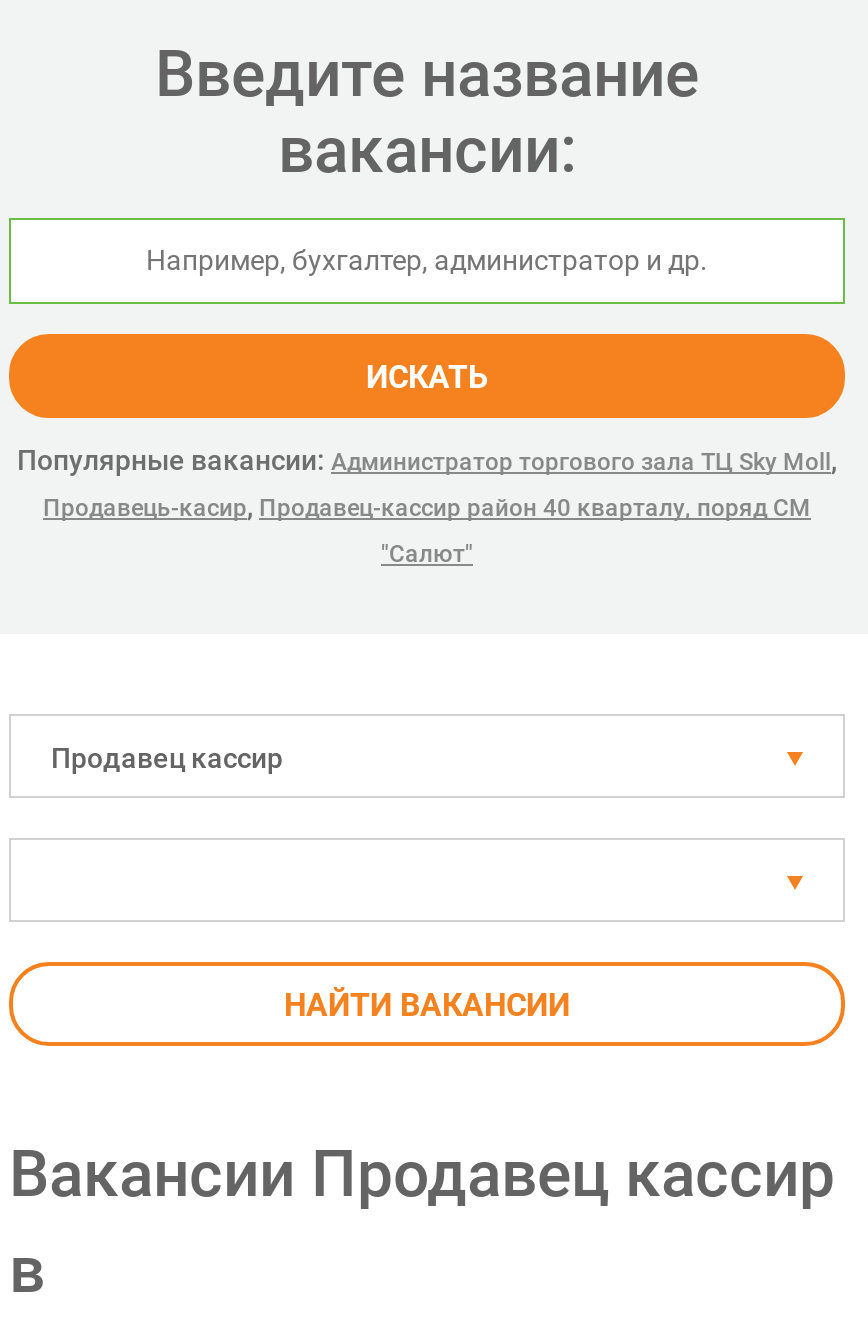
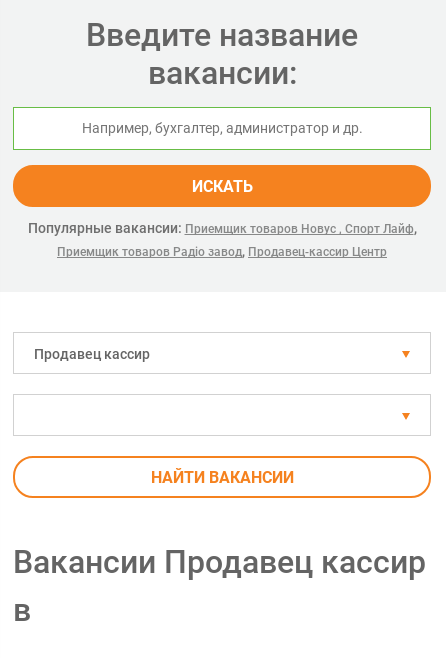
[17,444,837,568] Популярные вакансии: Администратор торгового зала ТЦ Sky Moll, | Продавець-касир, Продавец-кассир район 40 кварталу, поряд СМ | "Салют" -> [27,220,416,259] Популярные вакансии: Приемщик товаров Новус , Спорт Лайф, | Приемщик товаров Радіо завод, Продавец-кассир Центр

